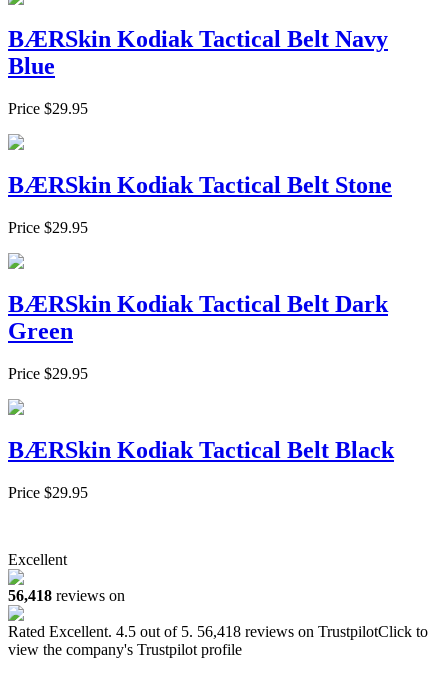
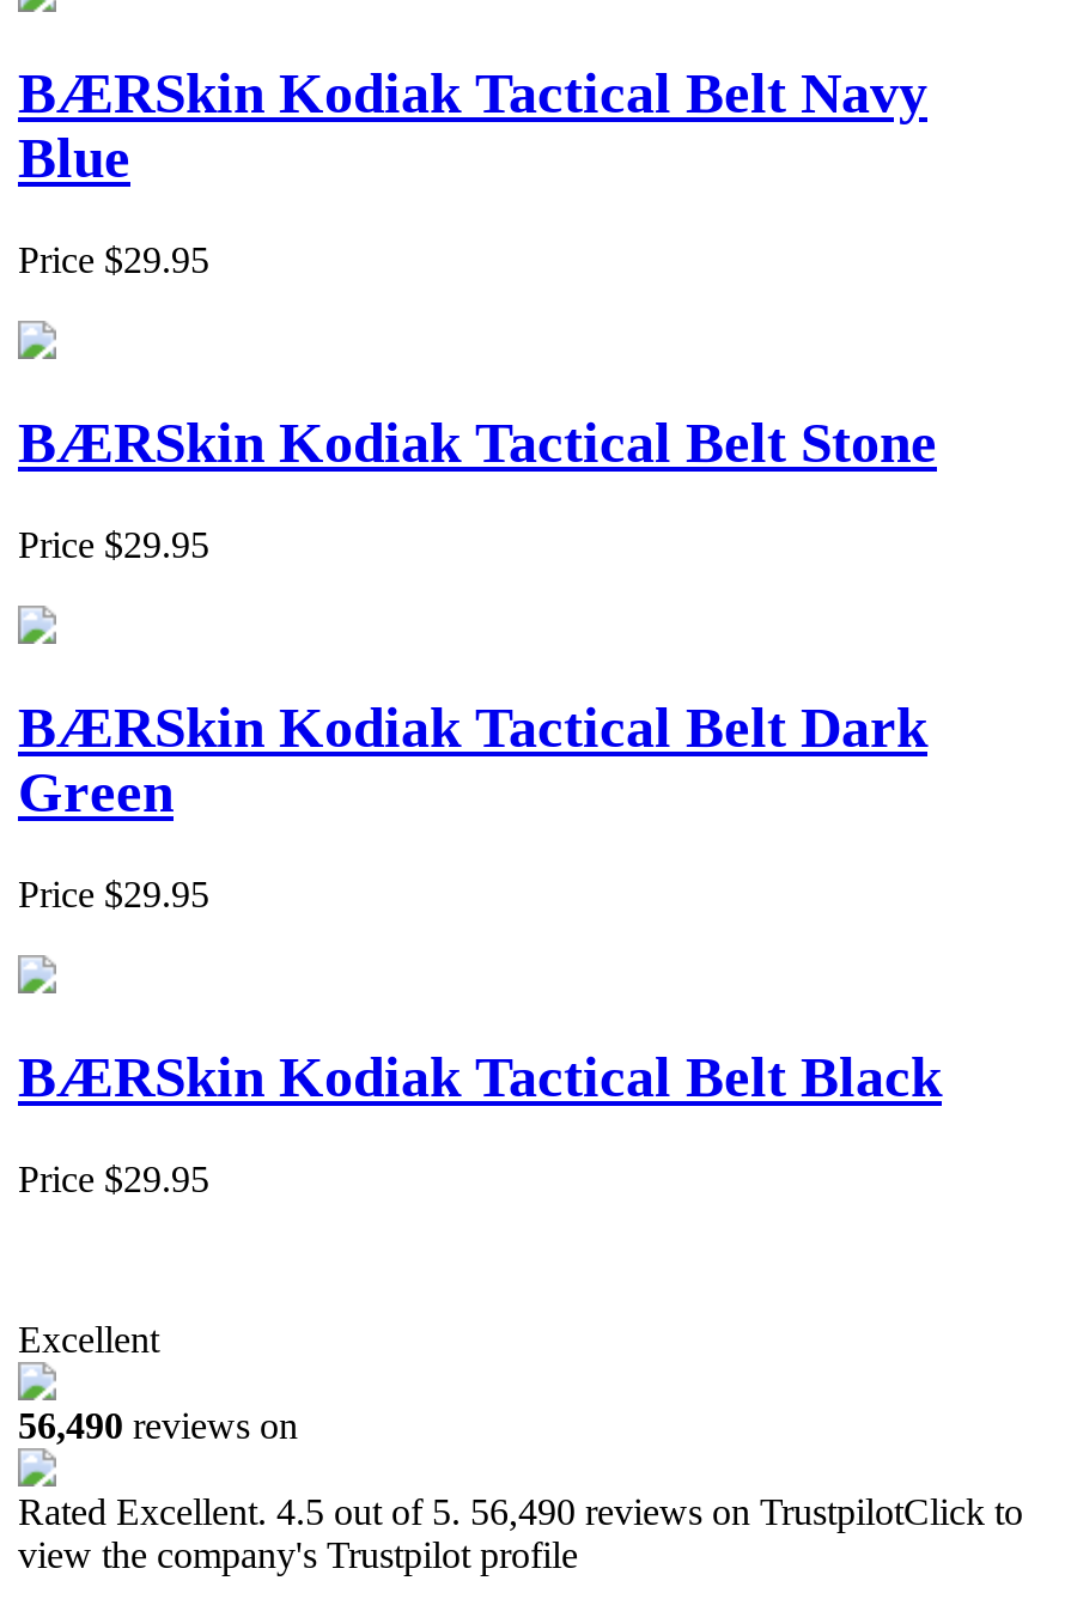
[8,587,125,604] 56,418 reviews on -> [18,1405,298,1445] 56,490 reviews on
[8,623,428,640] Rated Excellent. 4.5 out of 5. 56,418 reviews on TrustpilotClick to -> [18,1491,1023,1532] Rated Excellent. 4.5 out of 5. 56,490 reviews on TrustpilotClick to

